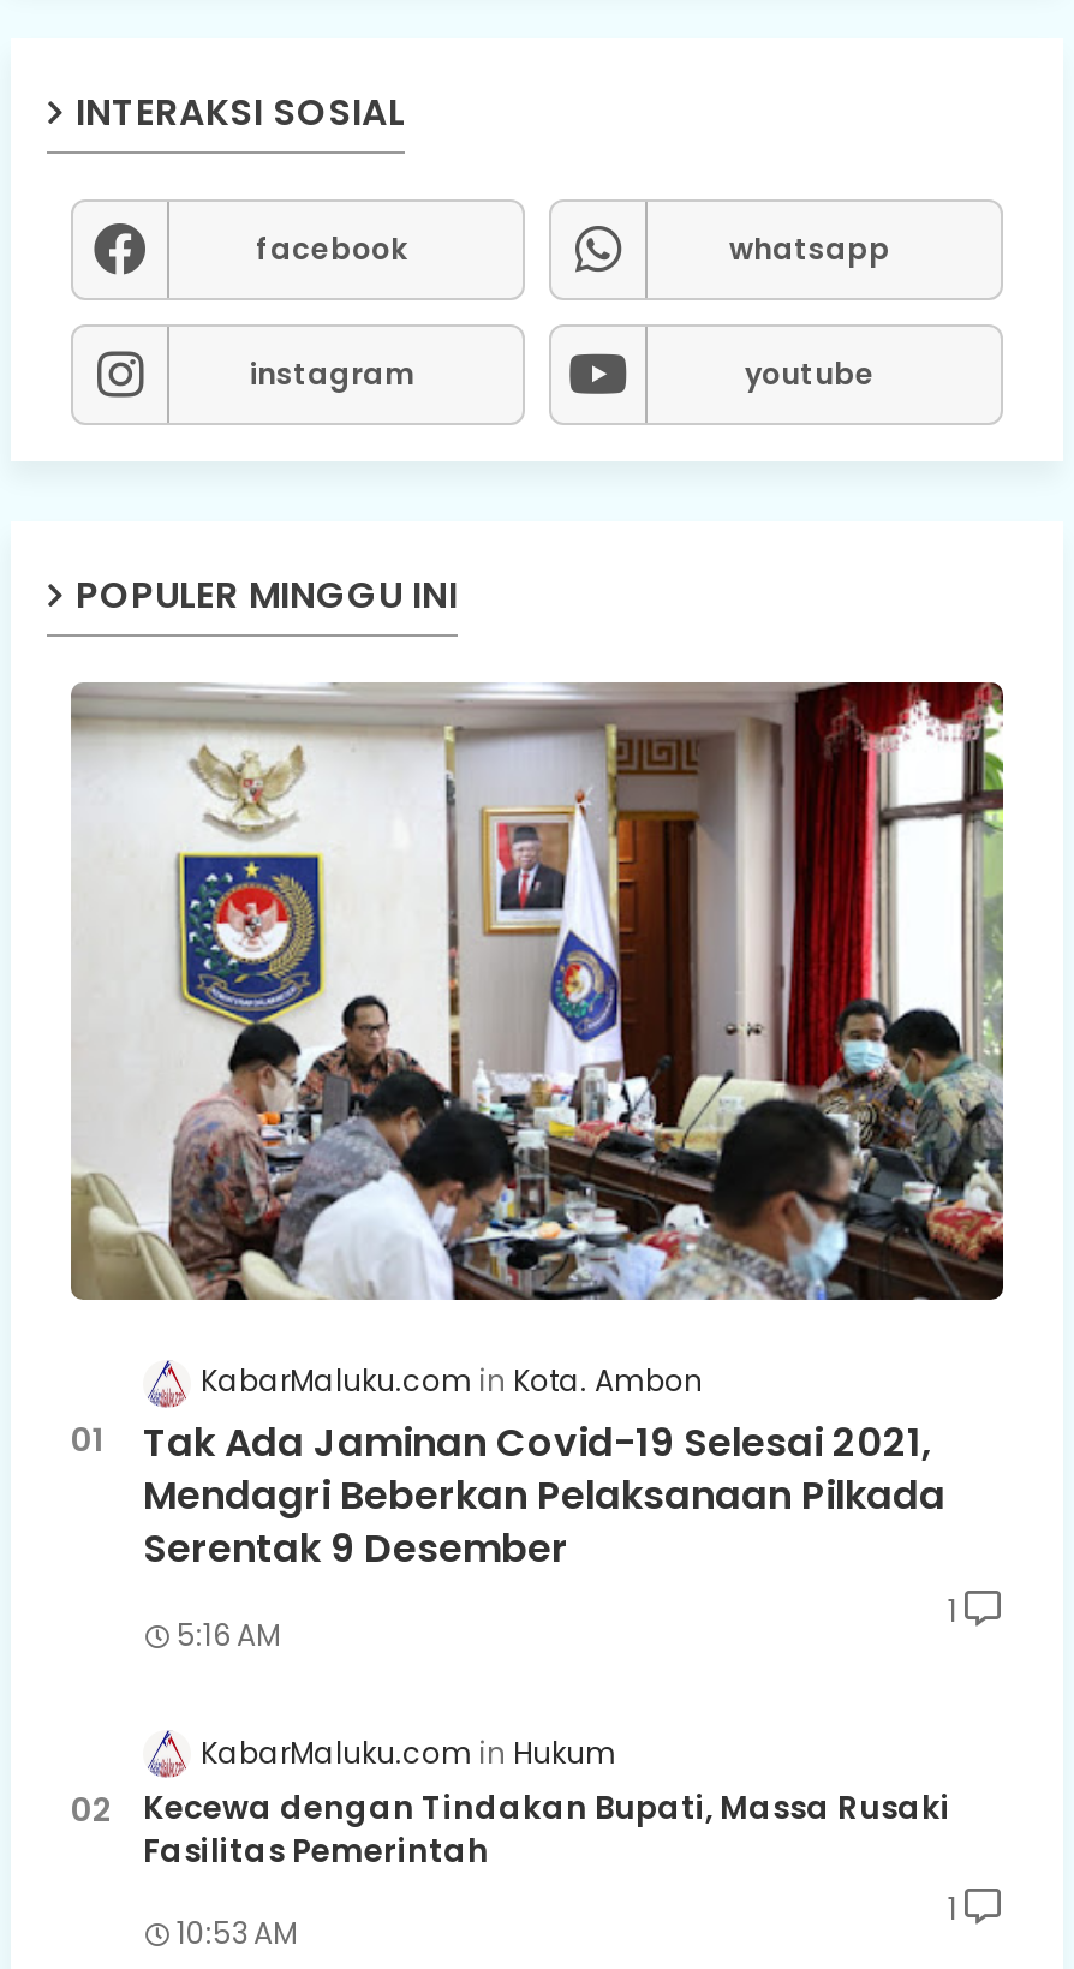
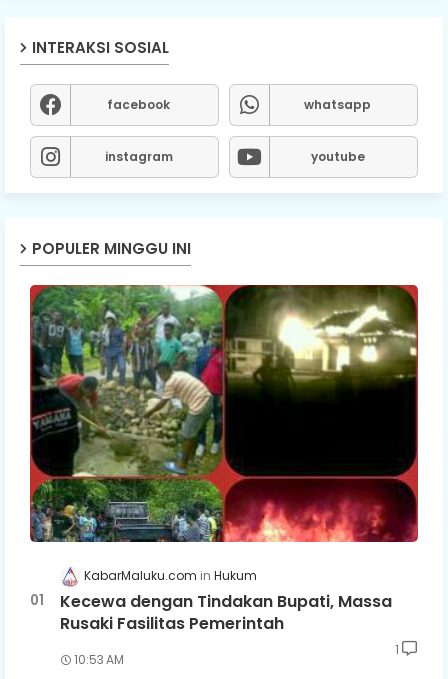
[71,680,1006,1302] [image] -> [29,284,419,543] [image]
[143,1361,945,1654] Kota. Ambon | Tak Ada Jaminan Covid-19 Selesai 2021, | Mendagri Beberkan Pelaksanaan Pilkada | Serentak 9 Desember | 5:16 AM -> none
[201,1590,965,1772] 1 | KabarMaluku.com -> none

